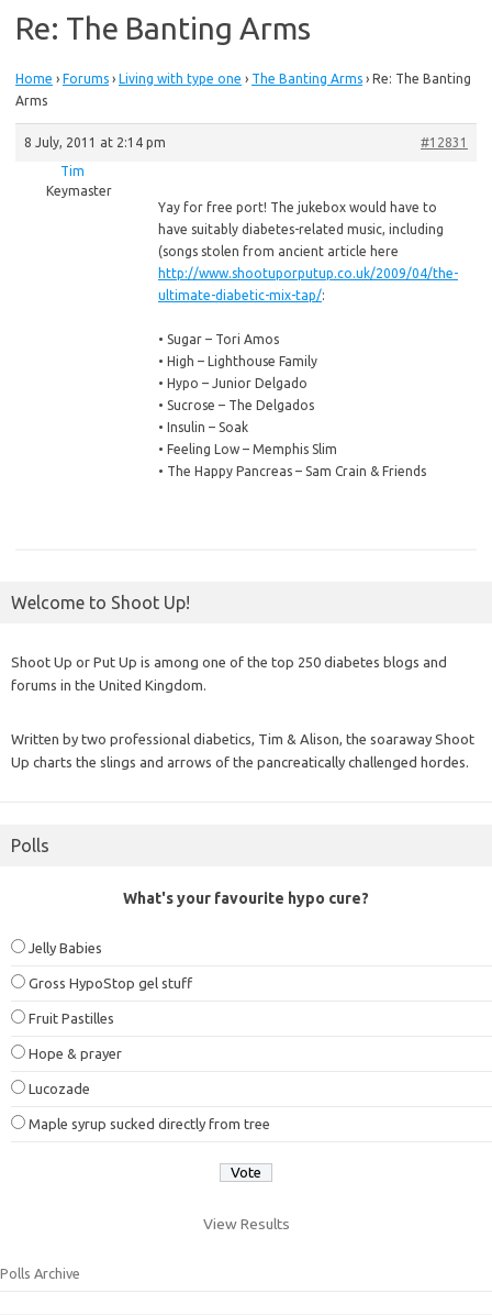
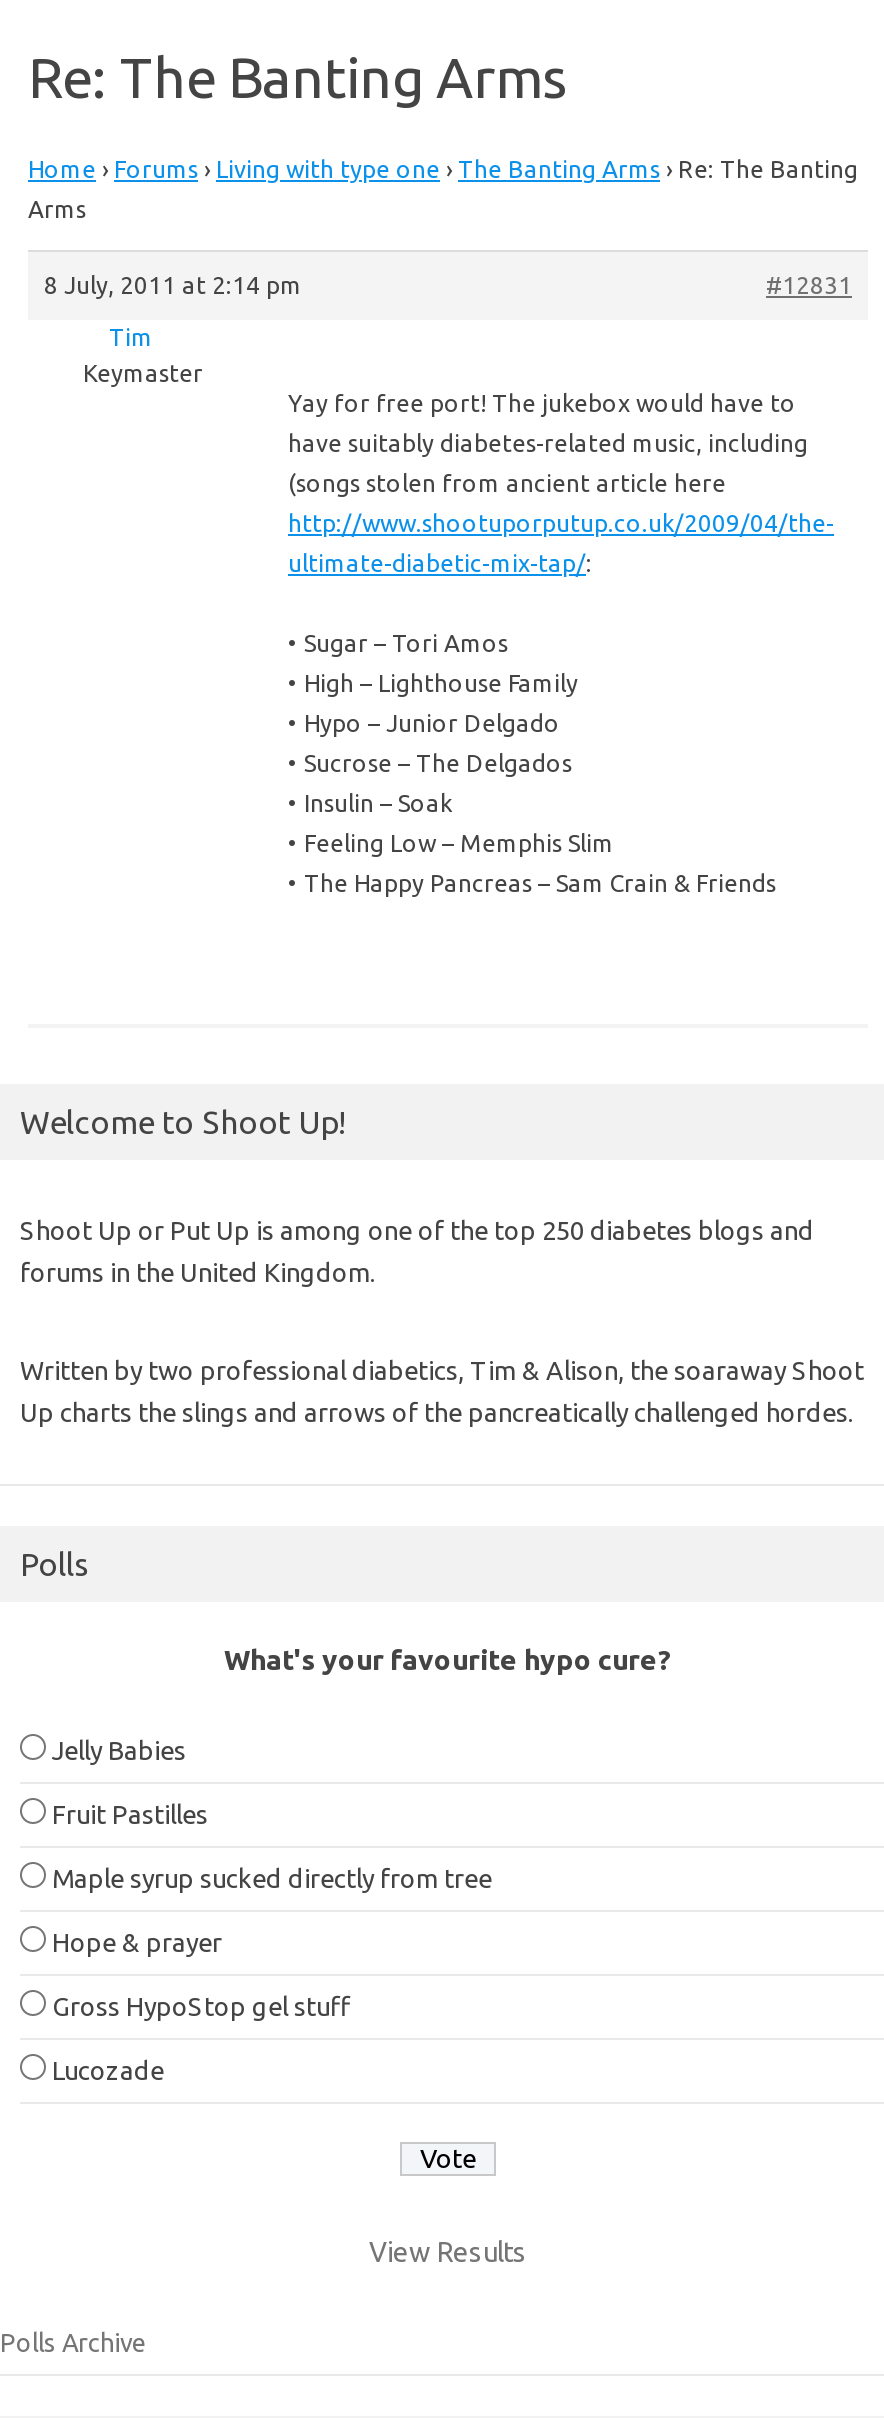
moved [29,975,192,990] -> [52,1991,350,2019]: Gross HypoStop gel stuff
moved [29,1010,122,1060] -> [52,1799,222,1955]: Fruit Pastilles | Hope & prayer
moved [29,1080,90,1096] -> [52,2055,164,2083]: Lucozade
moved [29,1115,270,1131] -> [52,1863,492,1891]: Maple syrup sucked directly from tree

